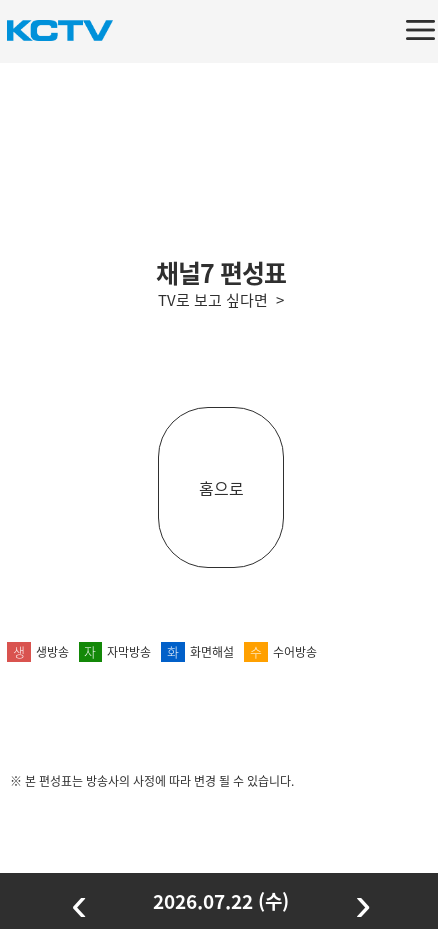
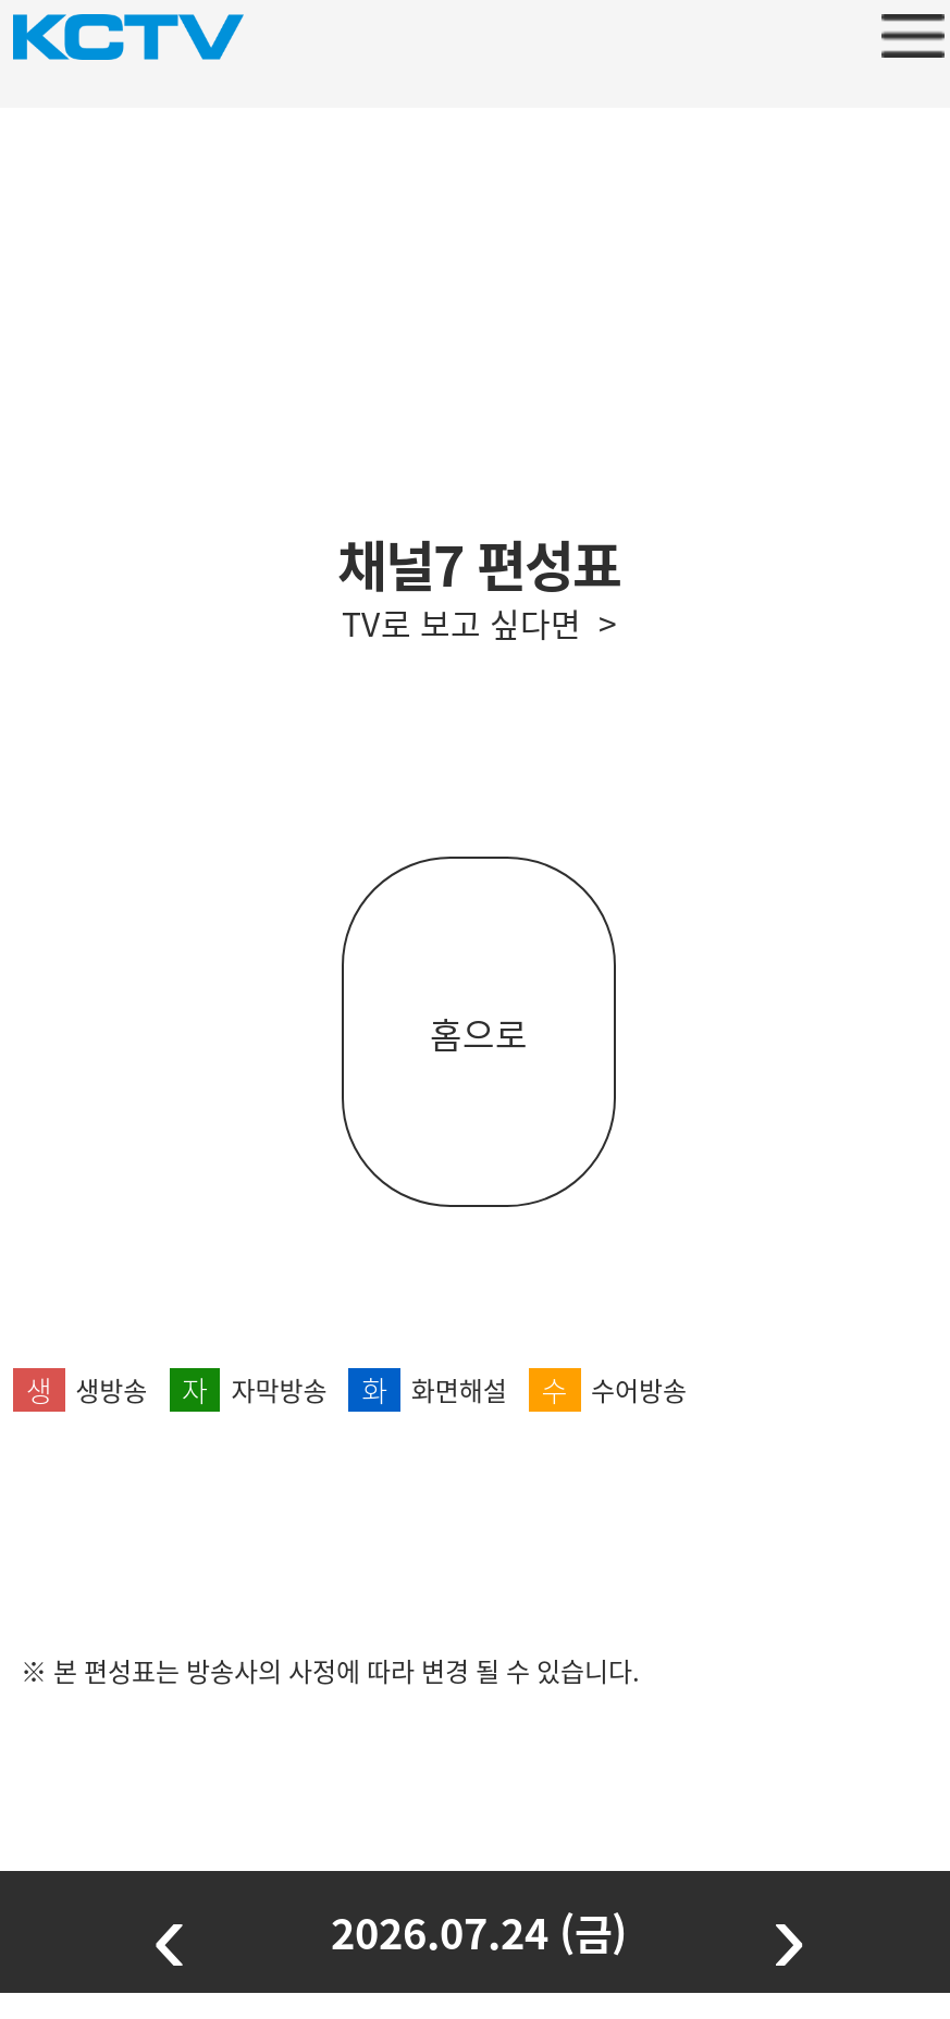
[153,887,289,915] 2026.07.22 (수) -> [331,1902,627,1963] 2026.07.24 (금)

